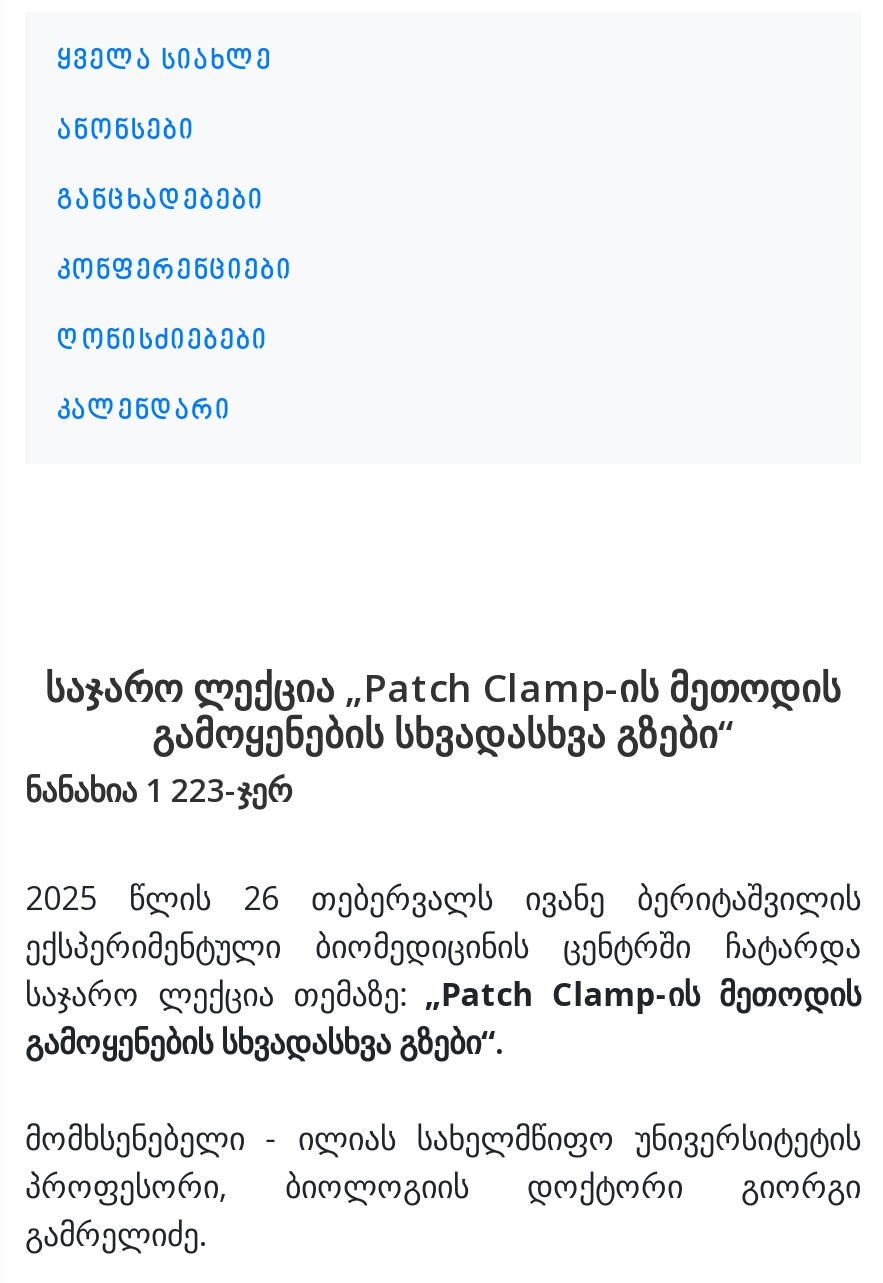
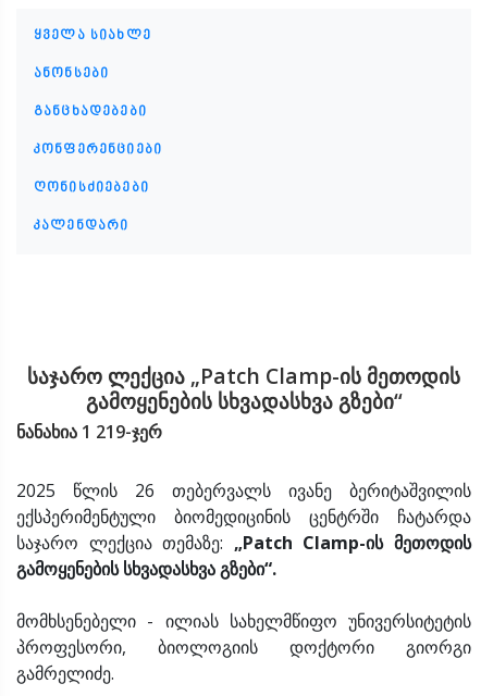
[25,768,293,812] ნანახია 1 223-ჯერ -> [16,420,162,444] ნანახია 1 219-ჯერ

